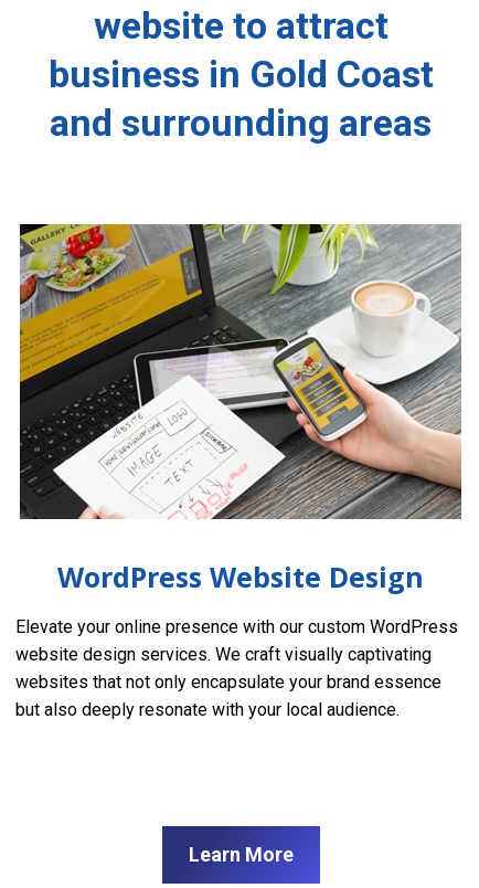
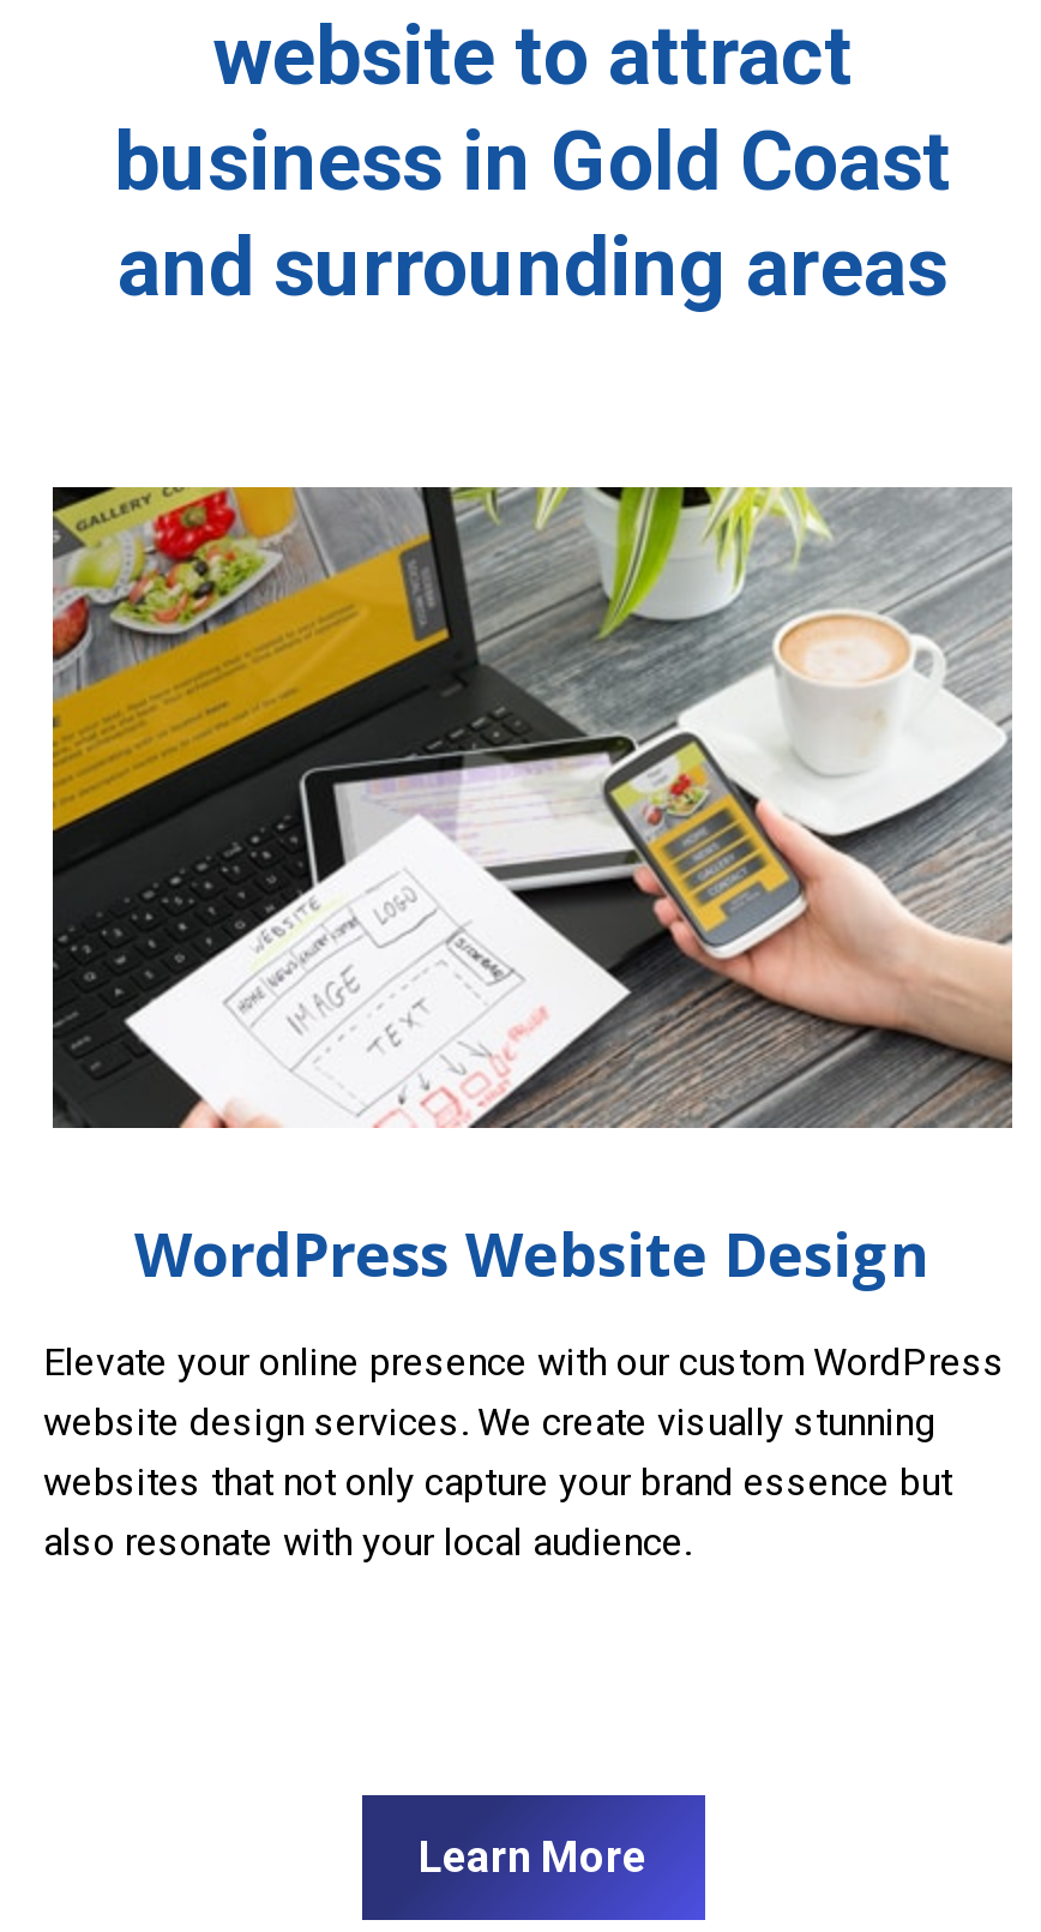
[15,644,441,720] website design services. We craft visually captivating | websites that not only encapsulate your brand essence | but also deeply resonate with your local audience. -> [43,1399,952,1565] website design services. We create visually stunning | websites that not only capture your brand essence but | also resonate with your local audience.

